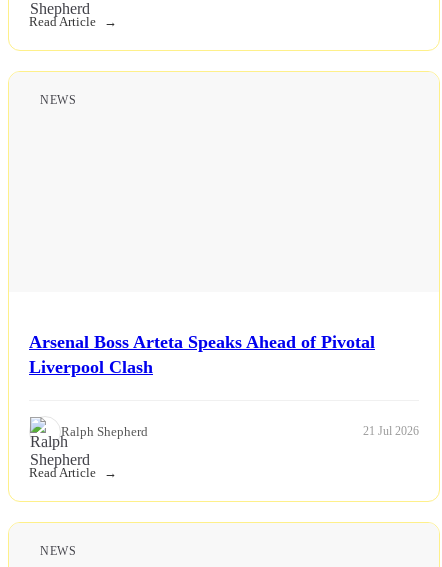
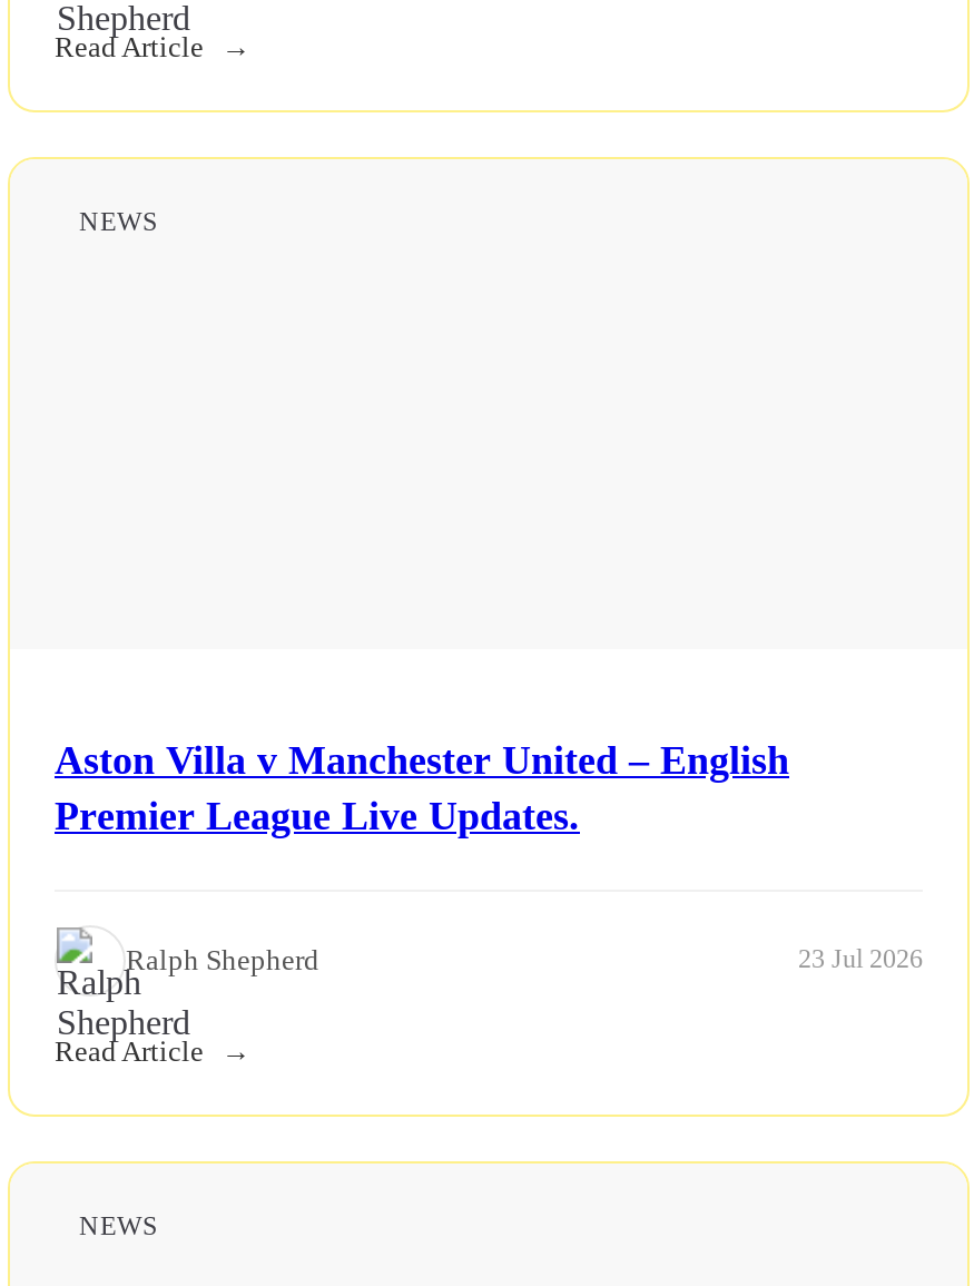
[29,332,375,377] Arsenal Boss Arteta Speaks Ahead of Pivotal | Liverpool Clash -> [55,737,789,838] Aston Villa v Manchester United – English | Premier League Live Updates.
[363,424,419,438] 21 Jul 2026 -> [798,943,923,974] 23 Jul 2026

